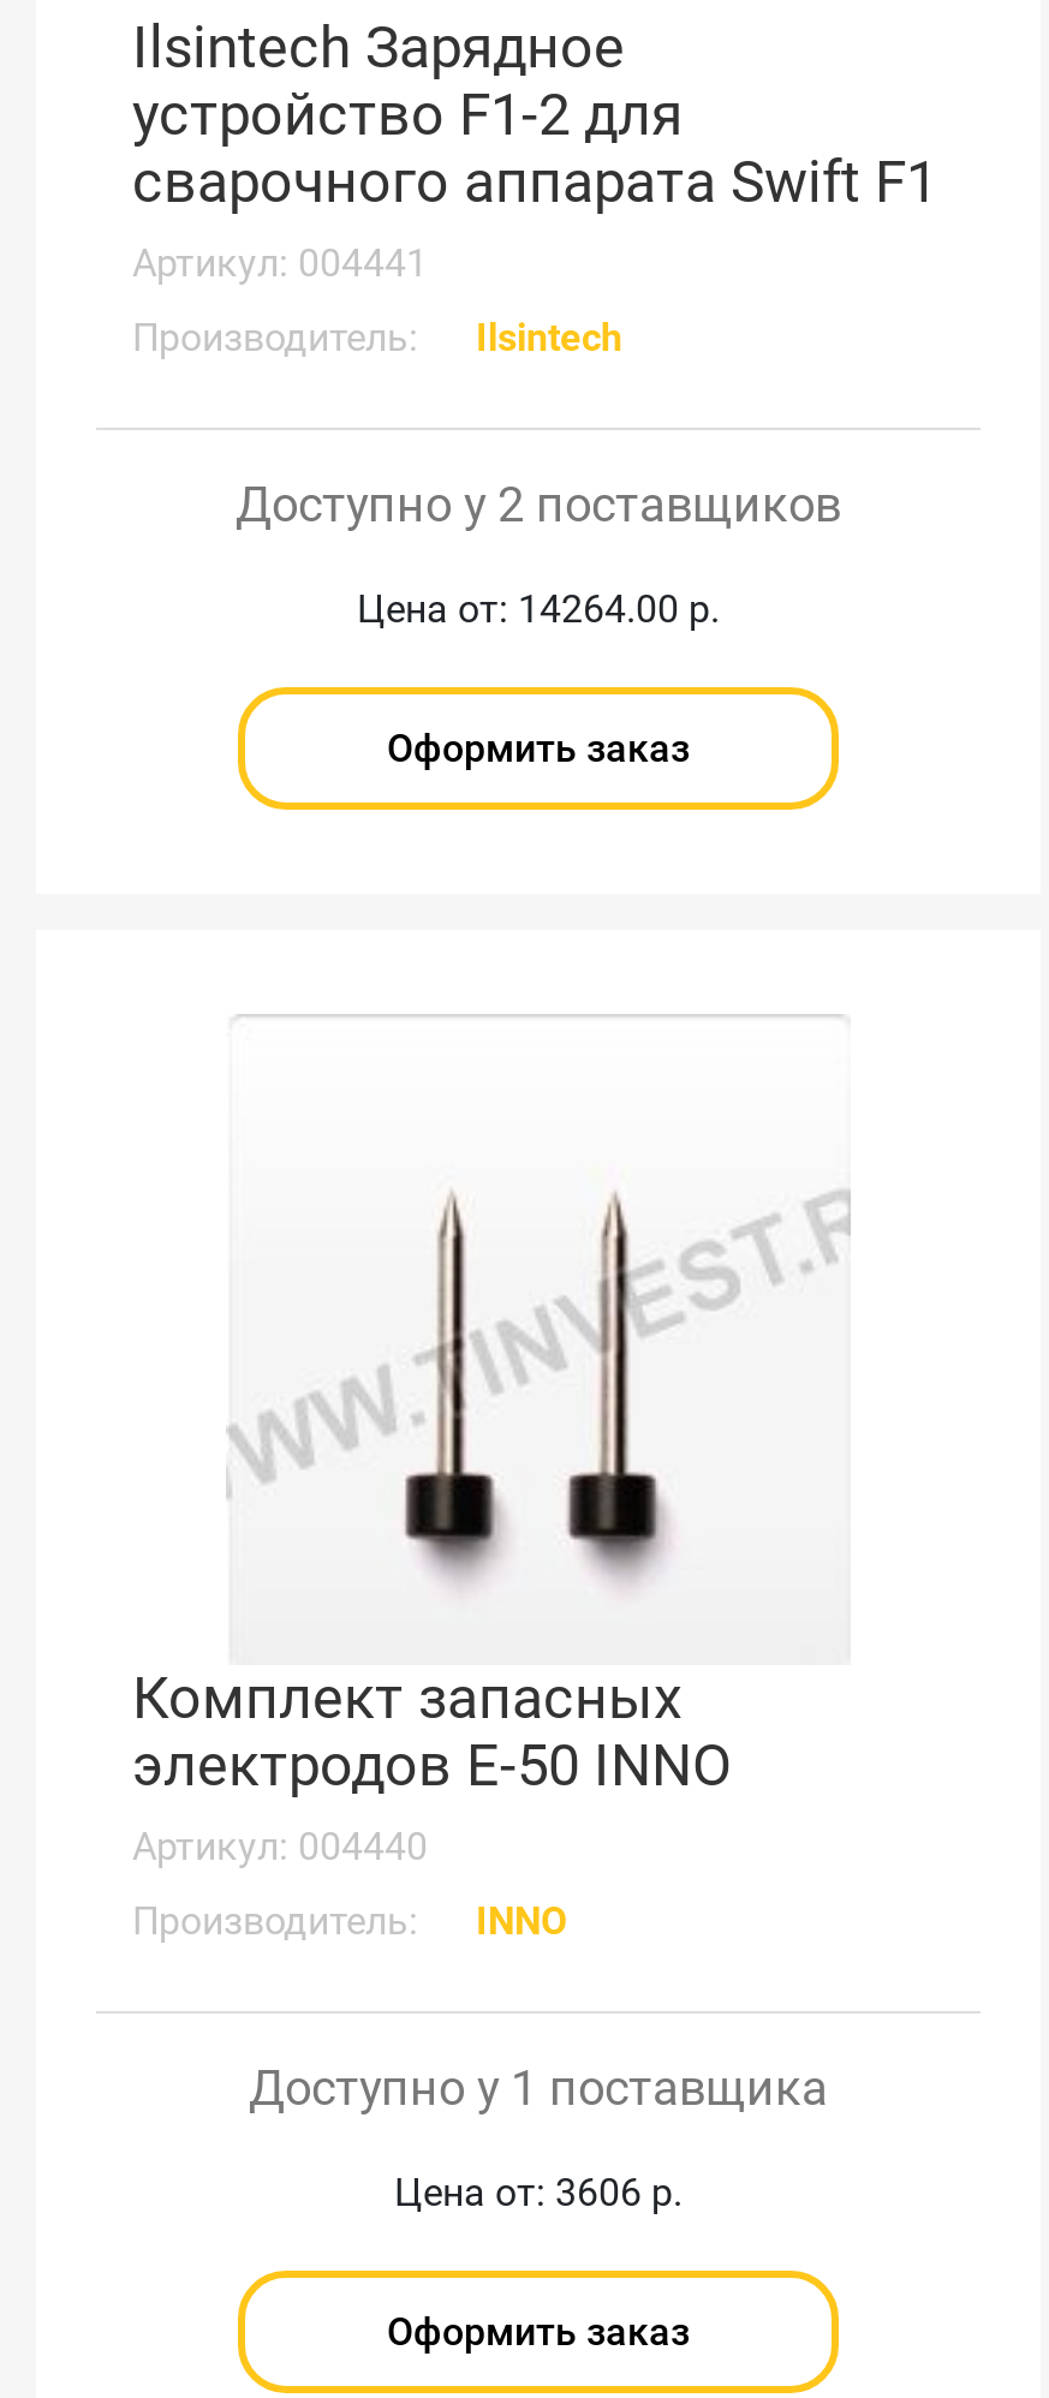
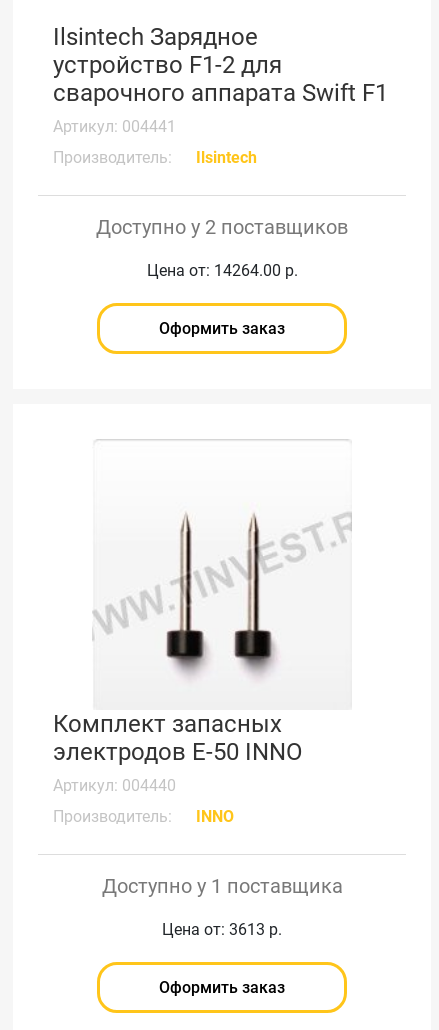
[394,2169,683,2215] Цена от: 3606 р. -> [162,920,282,939] Цена от: 3613 р.

